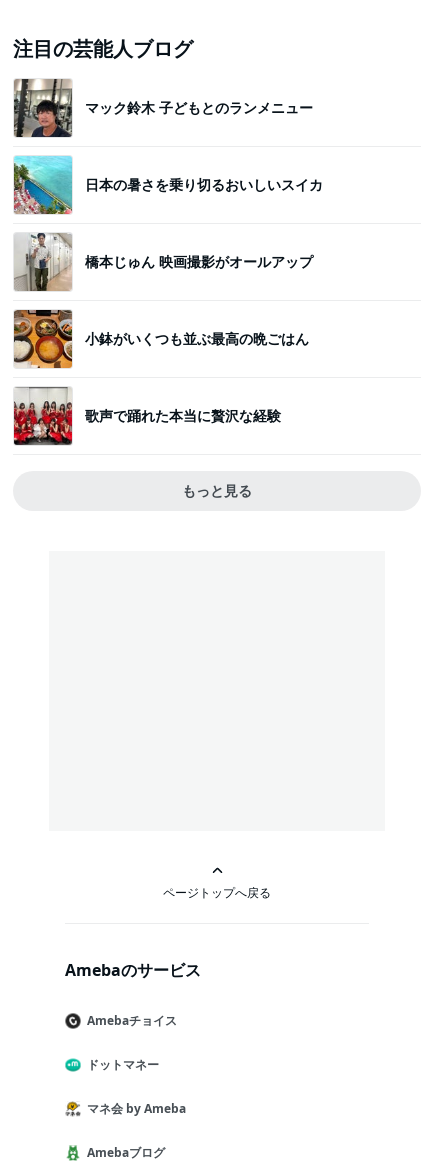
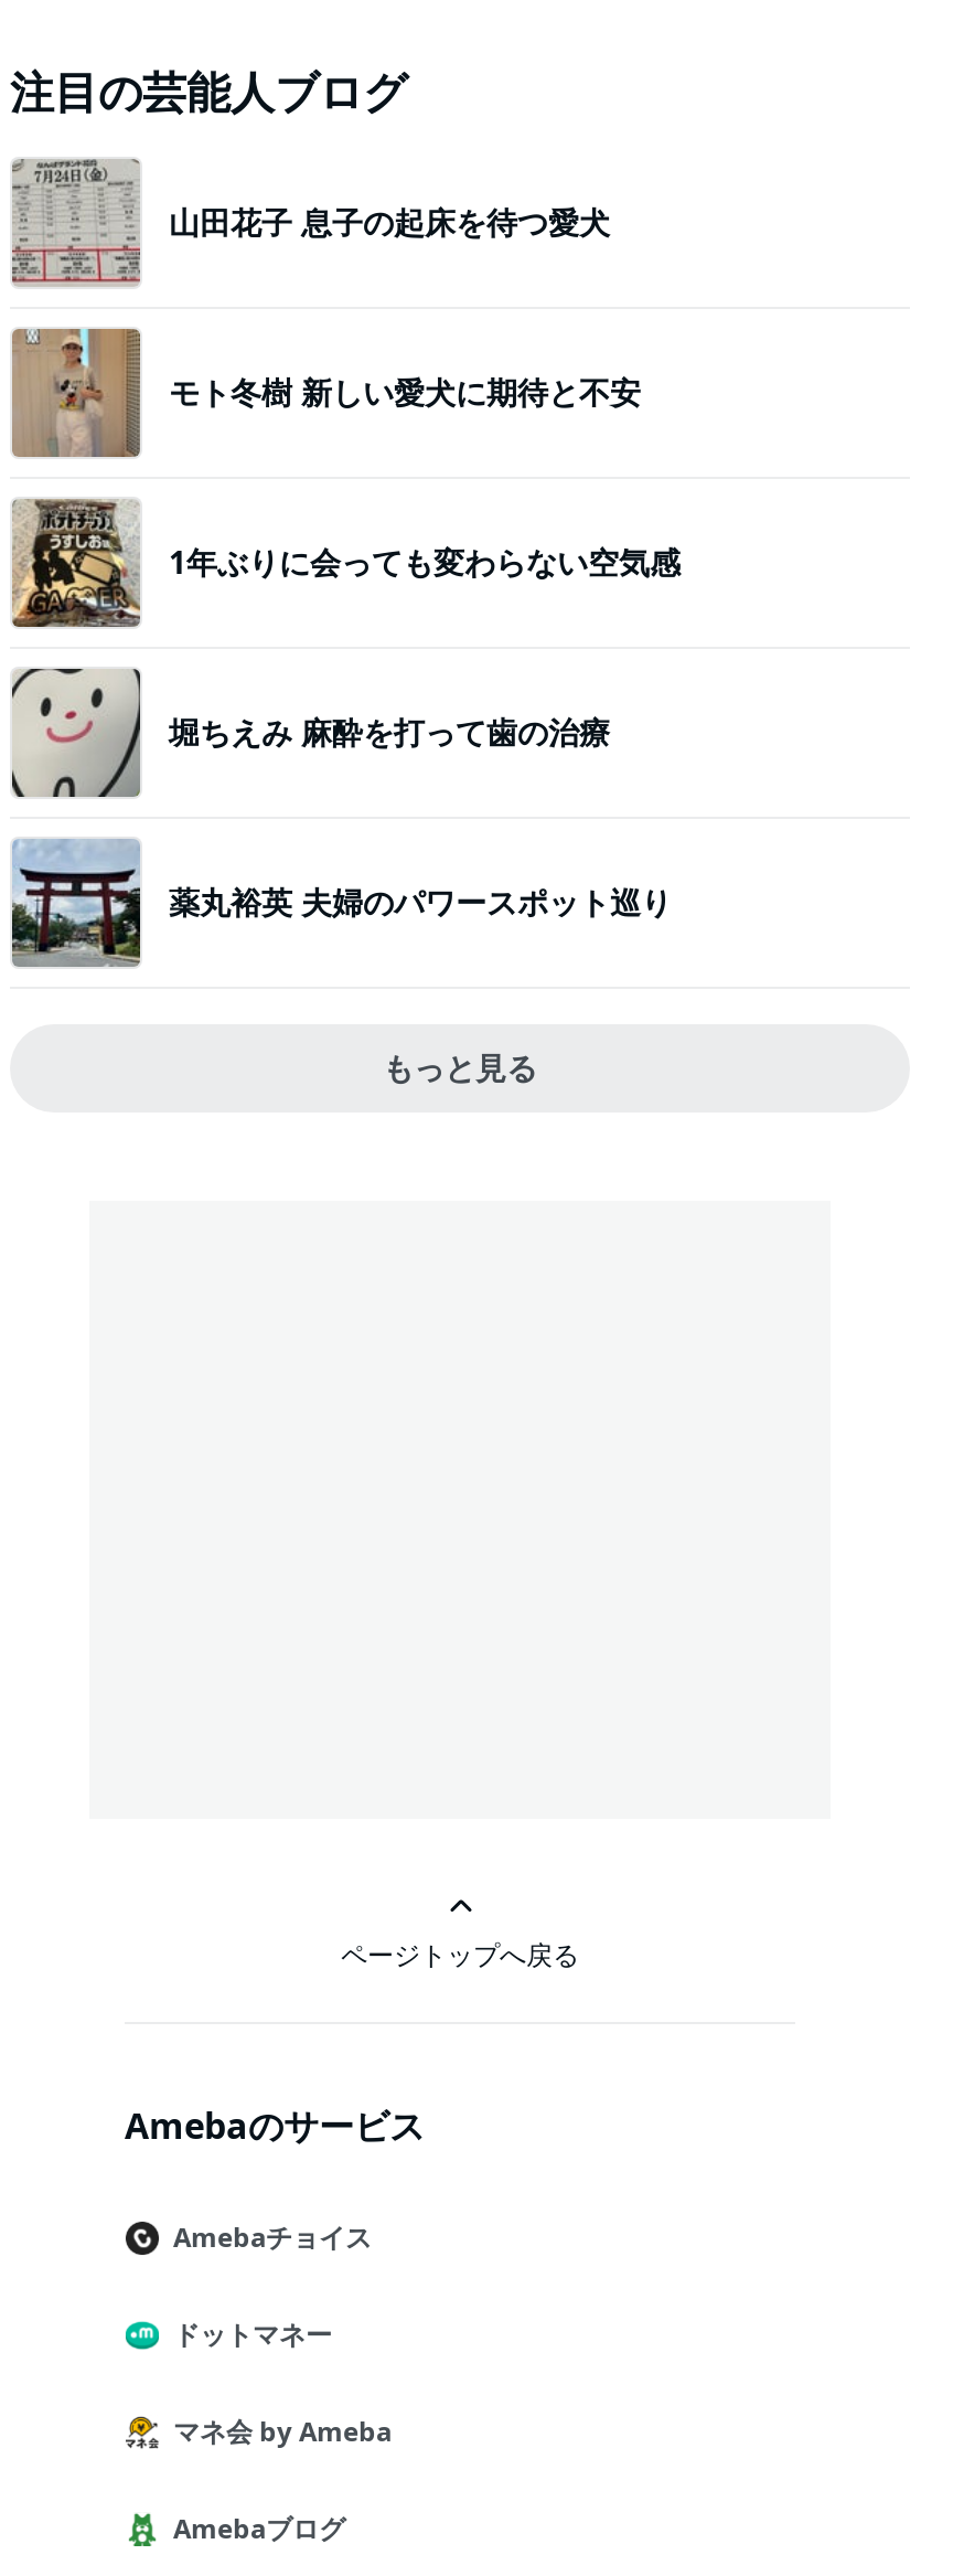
[14,79,313,138] [image] | マック鈴木 子どもとのランメニュー -> [10,159,610,287] [image] | 山田花子 息子の起床を待つ愛犬
[13,155,323,215] [image] | 日本の暑さを乗り切るおいしいスイカ -> [10,327,641,459] [image] | モト冬樹 新しい愛犬に期待と不安
[15,232,313,292] [image] | 橋本じゅん 映画撮影がオールアップ -> [12,497,681,629] [image] | 1年ぶりに会っても変わらない空気感
[13,309,309,369] [image] | 小鉢がいくつも並ぶ最高の晩ごはん -> [10,667,610,799] [image] | 堀ちえみ 麻酔を打って歯の治療
[13,387,281,445] [image] | 歌声で踊れた本当に贅沢な経験 -> [10,837,672,969] [image] | 薬丸裕英 夫婦のパワースポット巡り

